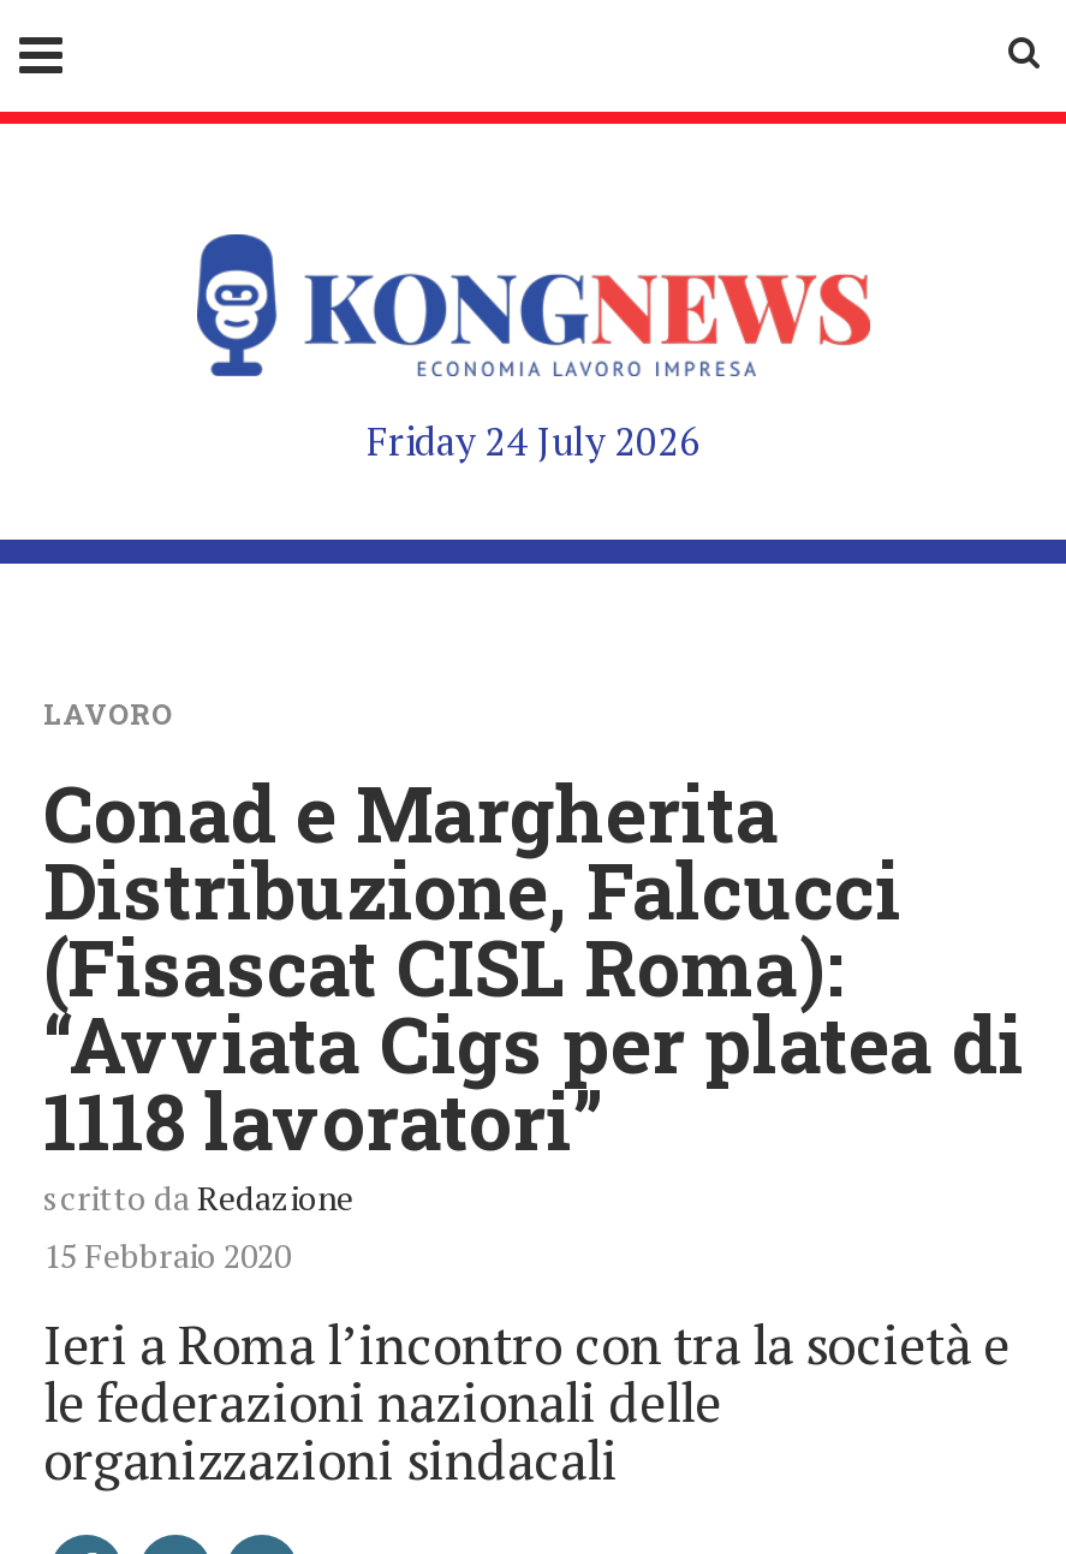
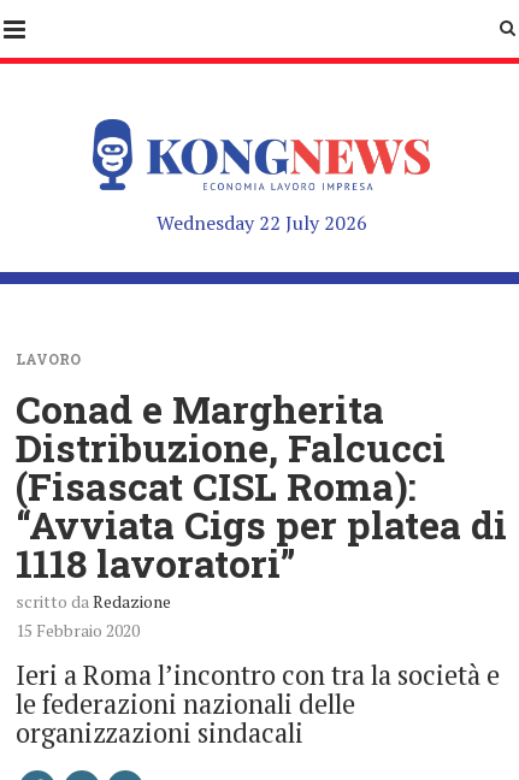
[367,414,701,467] Friday 24 July 2026 -> [156,209,367,236] Wednesday 22 July 2026

